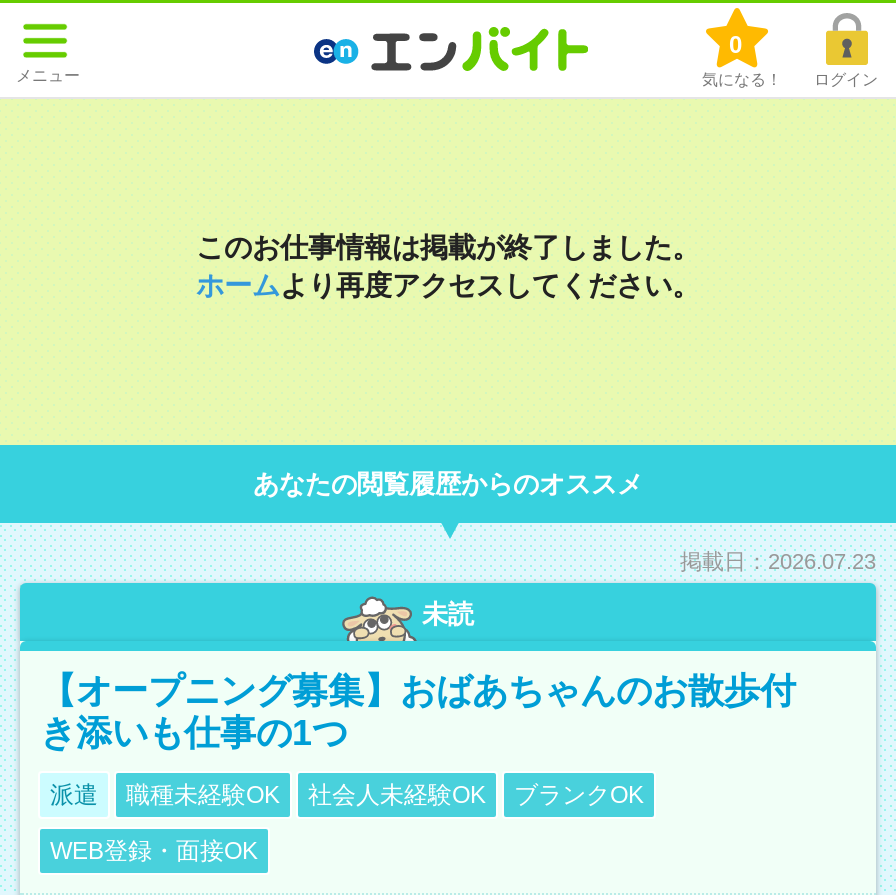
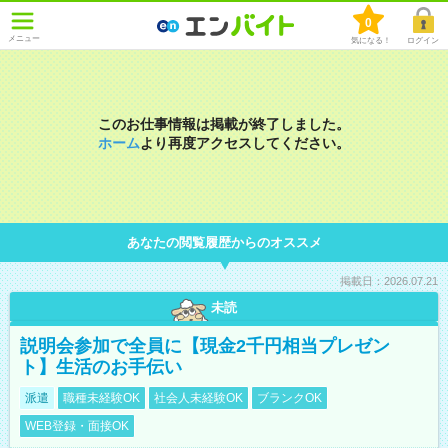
[680,549,876,573] 掲載日：2026.07.23 -> [340,275,438,287] 掲載日：2026.07.21
[40,671,796,753] 【オープニング募集】おばあちゃんのお散歩付 | き添いも仕事の1つ -> [20,336,390,377] 説明会参加で全員に【現金2千円相当プレゼン | ト】生活のお手伝い

